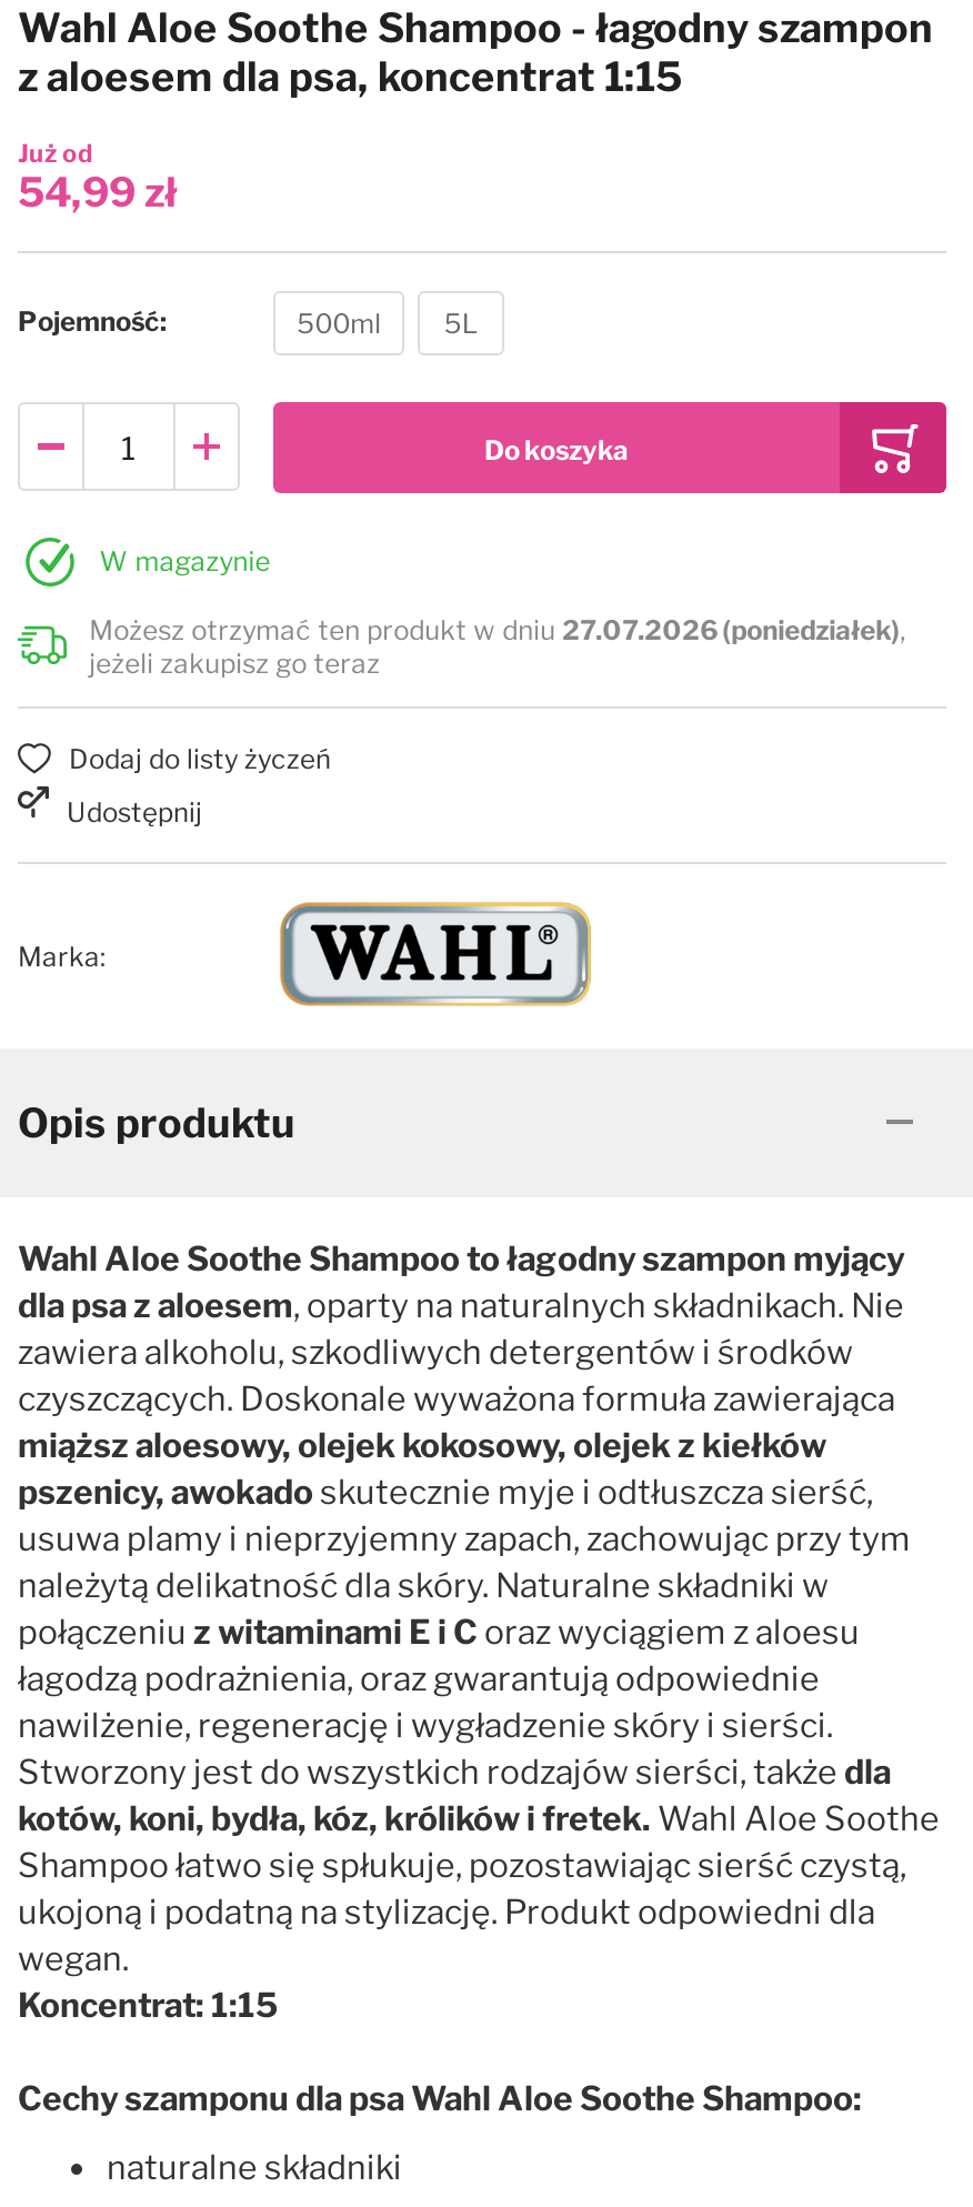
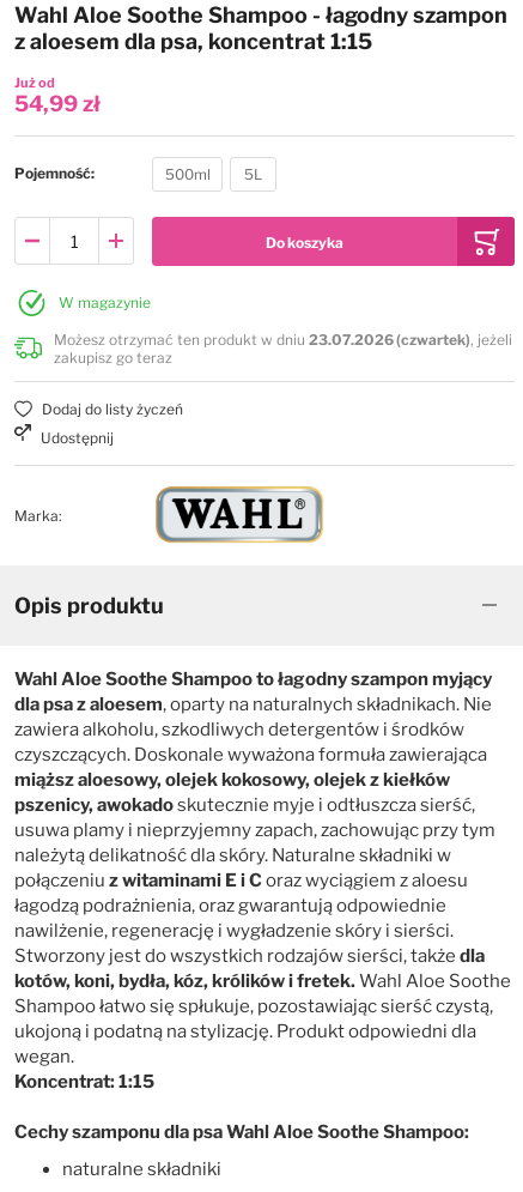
[89,612,907,679] Możesz otrzymać ten produkt w dniu 27.07.2026 (poniedziałek), | jeżeli zakupisz go teraz -> [54,330,512,366] Możesz otrzymać ten produkt w dniu 23.07.2026 (czwartek), jeżeli | zakupisz go teraz

